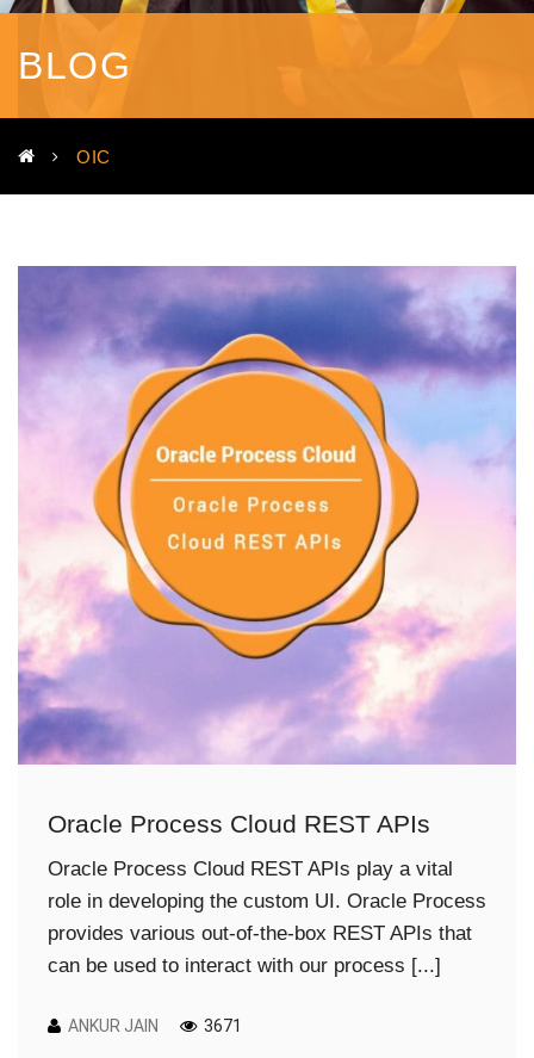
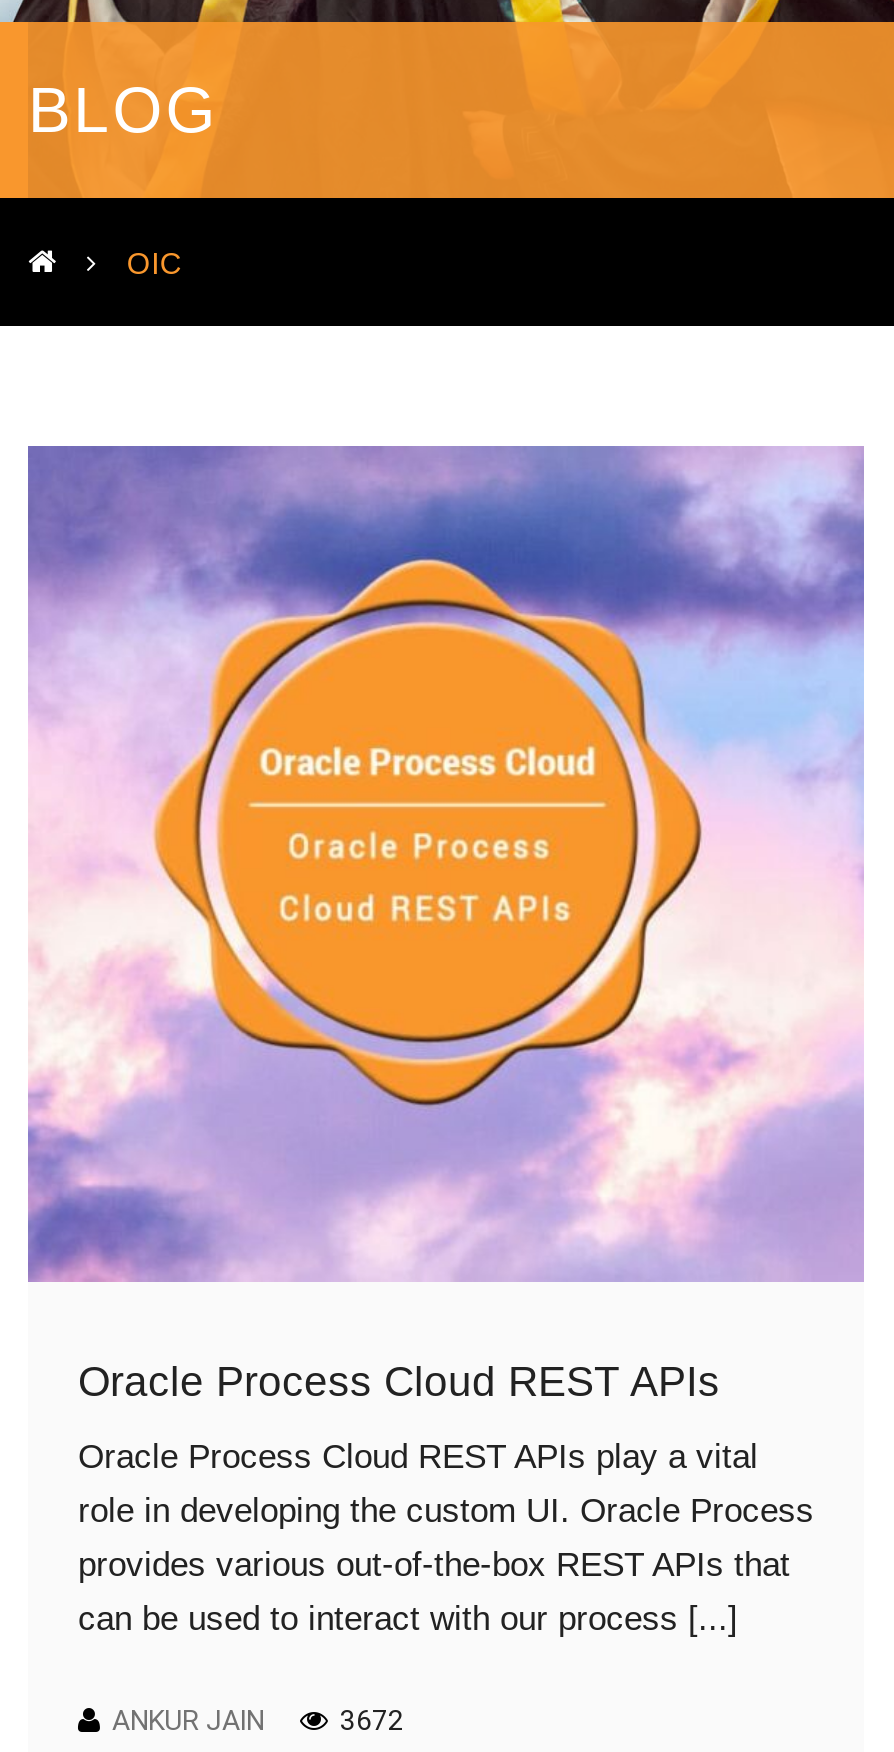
[200,1016,242,1035] 3671 -> [334,1704,404,1736] 3672

